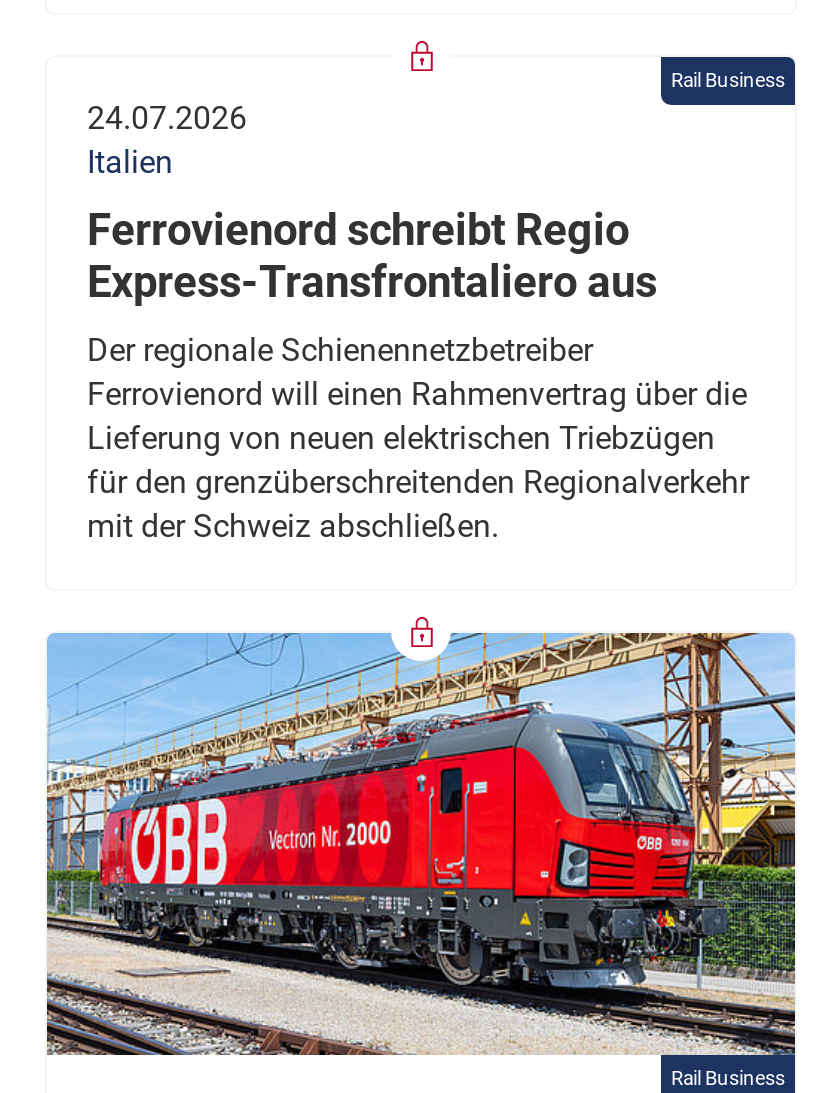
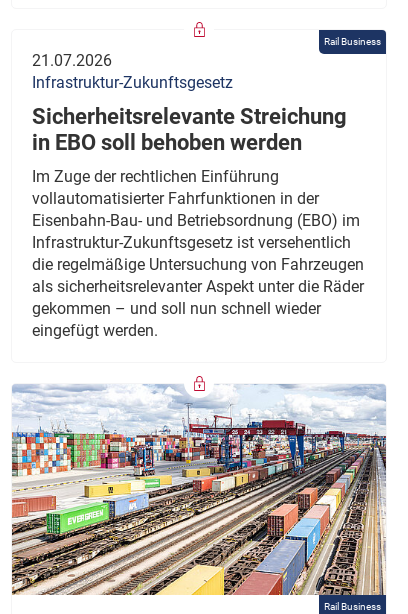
[87,99,247,181] 24.07.2026 | Italien -> [32,51,233,92] 21.07.2026 | Infrastruktur-Zukunftsgesetz
[87,205,657,307] Ferrovienord schreibt Regio | Express-Transfrontaliero aus -> [32,104,347,155] Sicherheitsrelevante Streichung | in EBO soll behoben werden
[87,331,749,545] Der regionale Schienennetzbetreiber | Ferrovienord will einen Rahmenvertrag über die | Lieferung von neuen elektrischen Triebzügen | für den grenzüberschreitenden Regionalverkehr | mit der Schweiz abschließen. -> [32,167,364,340] Im Zuge der rechtlichen Einführung | vollautomatisierter Fahrfunktionen in der | Eisenbahn-Bau- und Betriebsordnung (EBO) im | Infrastruktur-Zukunftsgesetz ist versehentlich | die regelmäßige Untersuchung von Fahrzeugen | als sicherheitsrelevanter Aspekt unter die Räder | gekommen – und soll nun schnell wieder | eingefügt werden.
[45,631,797,1057] [image] -> [11,384,387,596] [image]

